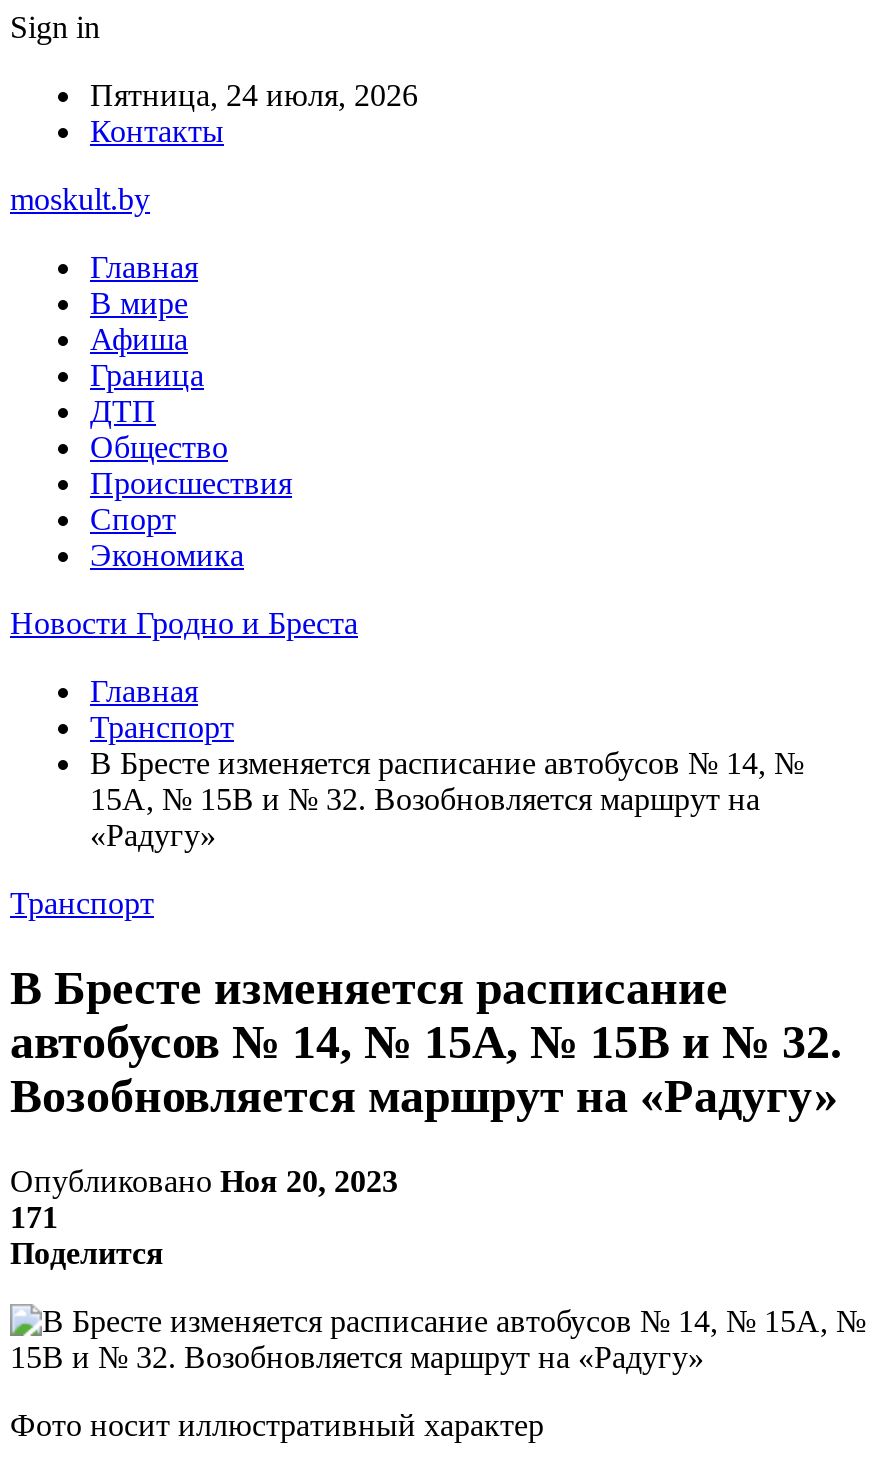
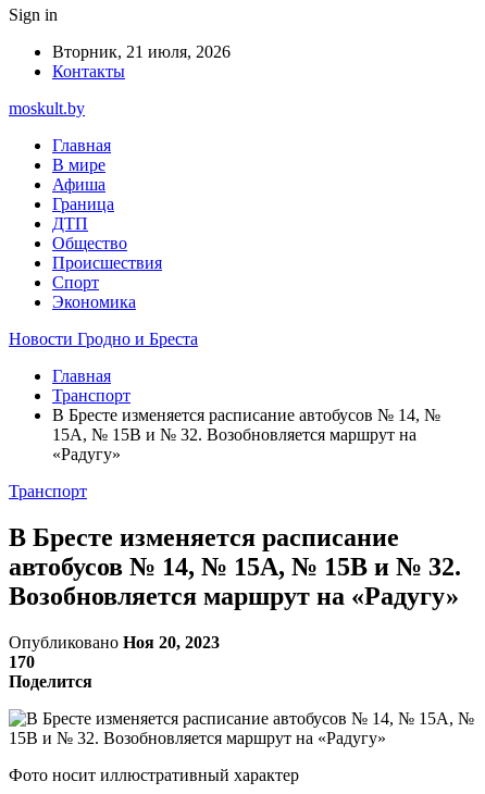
[90,78,418,112] Пятница, 24 июля, 2026 -> [52,42,231,61] Вторник, 21 июля, 2026
[10,1200,58,1234] 171 -> [9,652,35,671] 170

